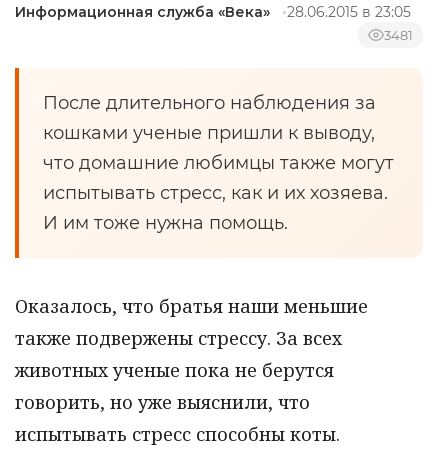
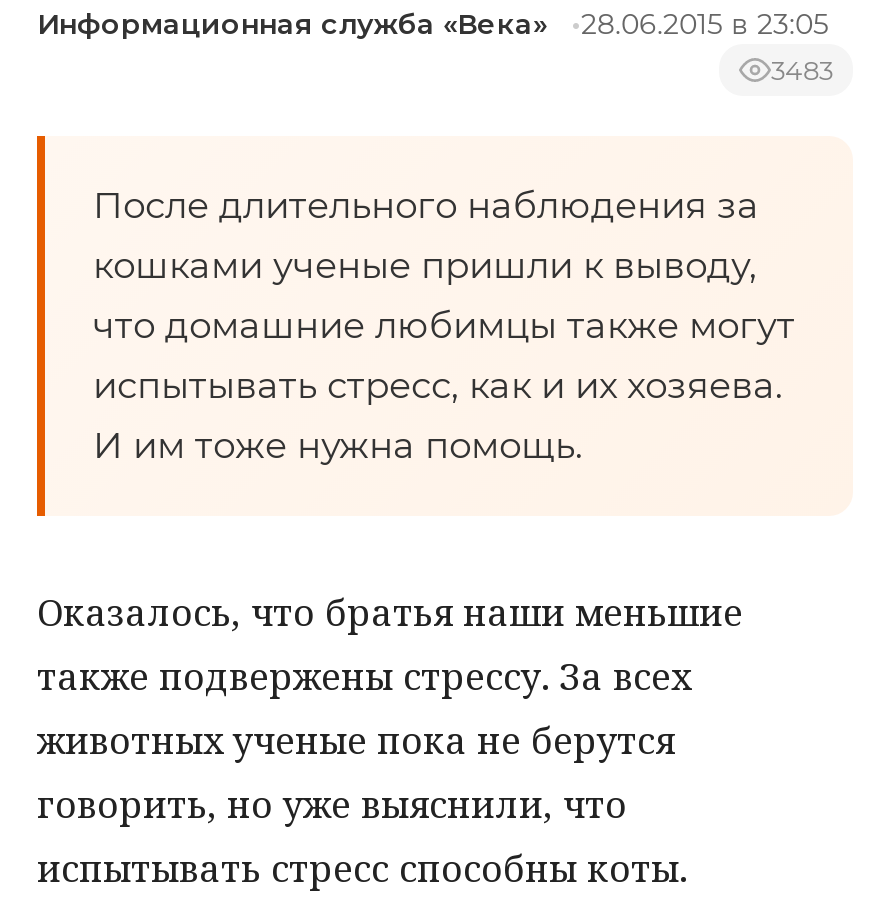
[384,27,413,43] 3481 -> [771,54,833,86] 3483

